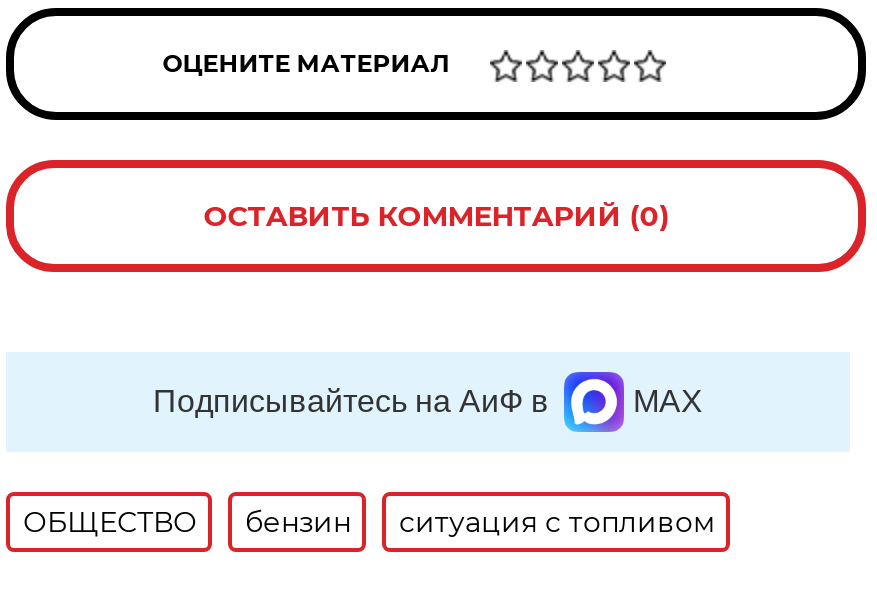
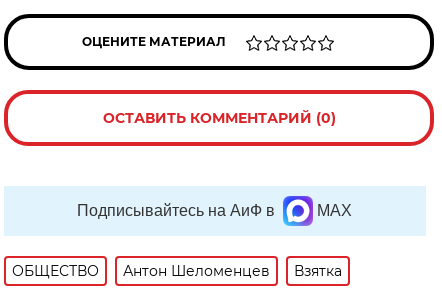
[245,504,715,540] бензин | ситуация с топливом -> [123,262,342,280] Антон Шеломенцев | Взятка

